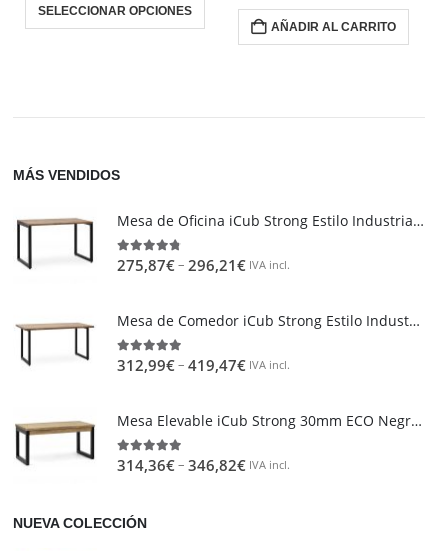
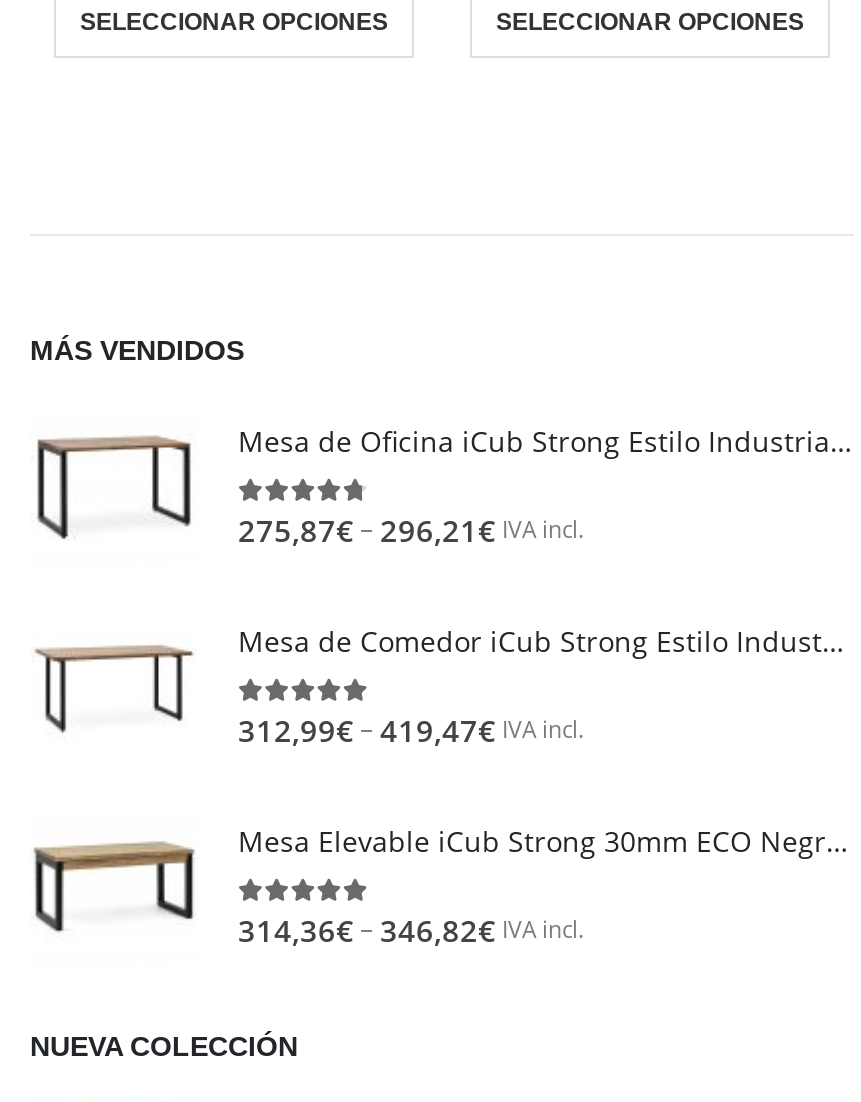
[270,20,395,34] AÑADIR AL CARRITO -> [496,8,804,36] SELECCIONAR OPCIONES

